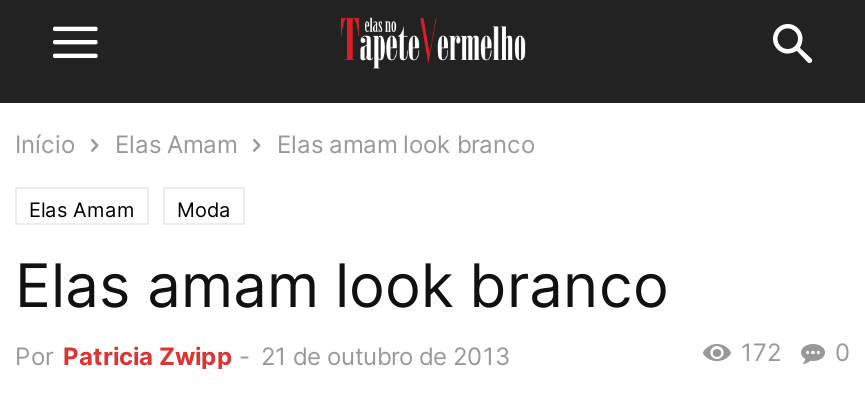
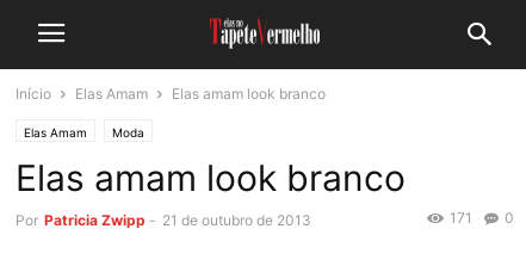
[741,337,851,367] 172 0 -> [450,209,514,227] 171 0

